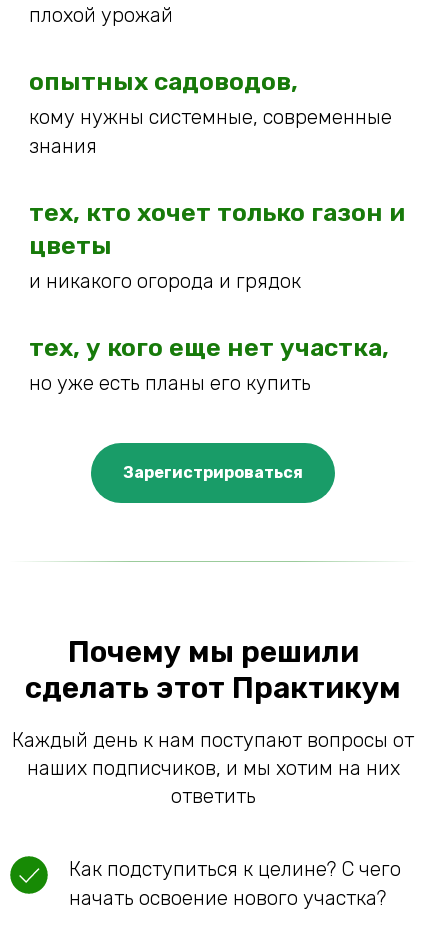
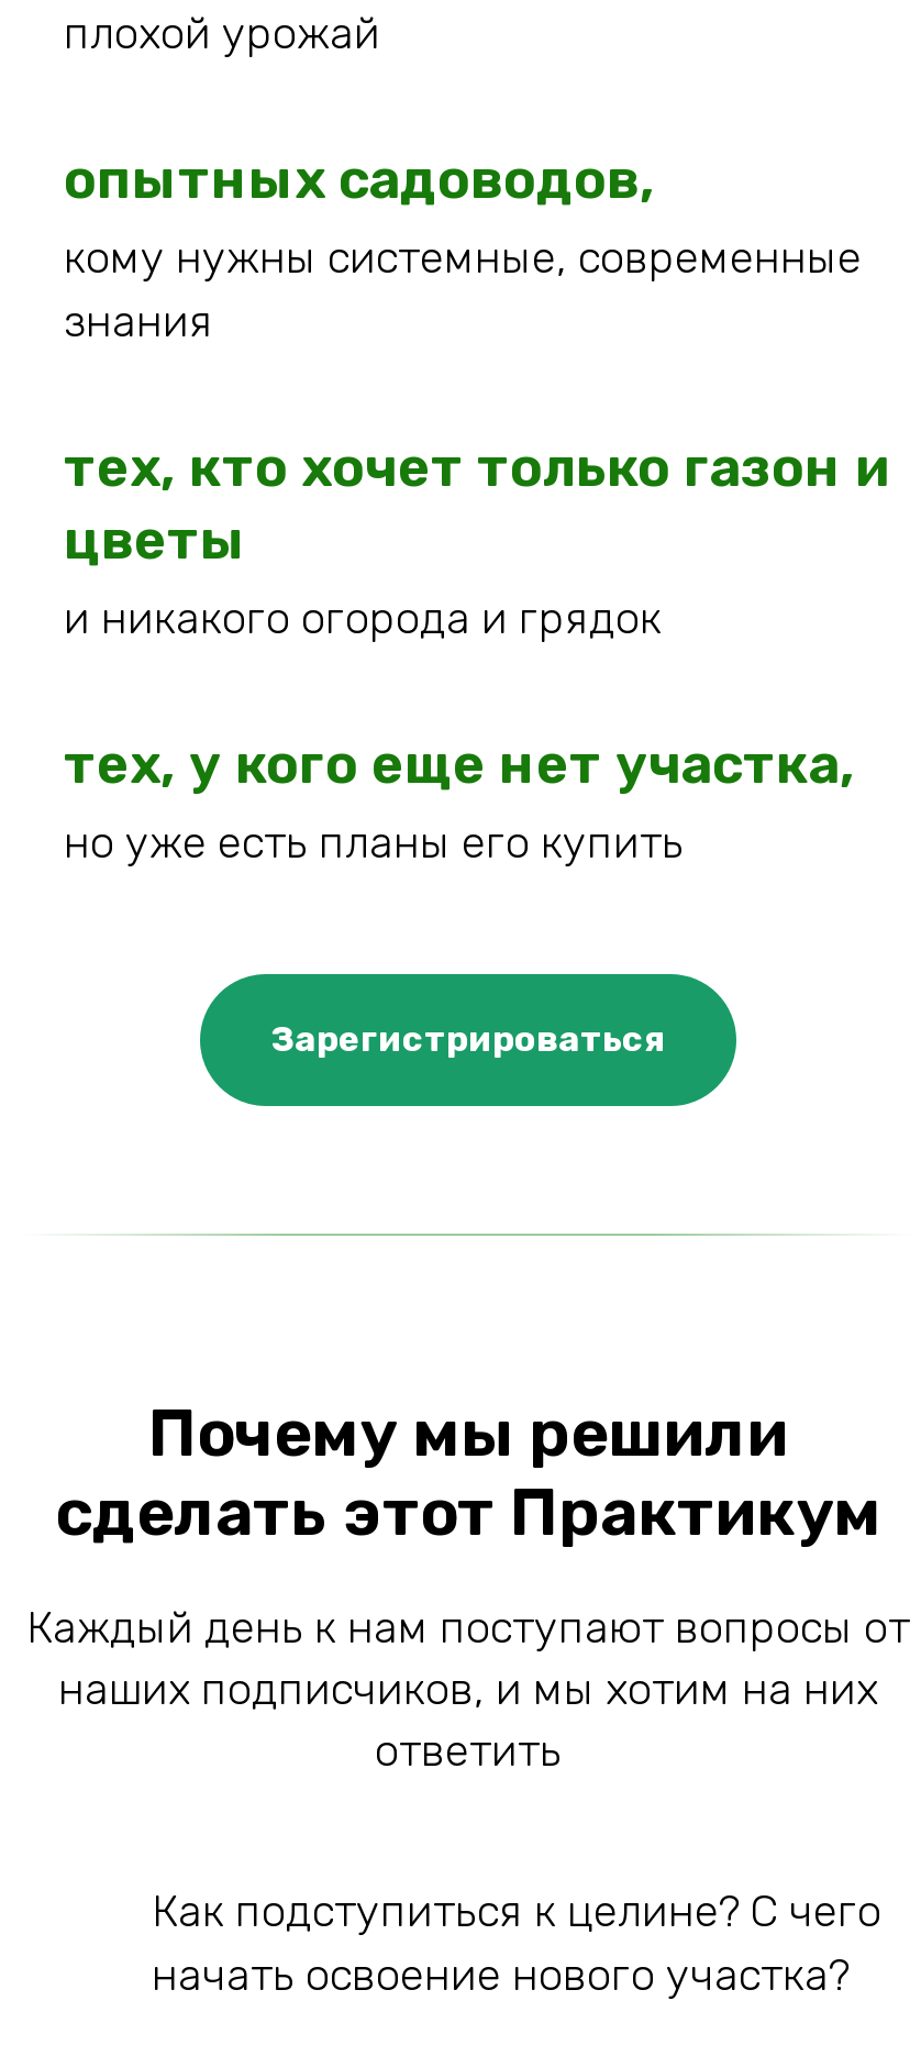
[9,855,49,895] [image] -> none

